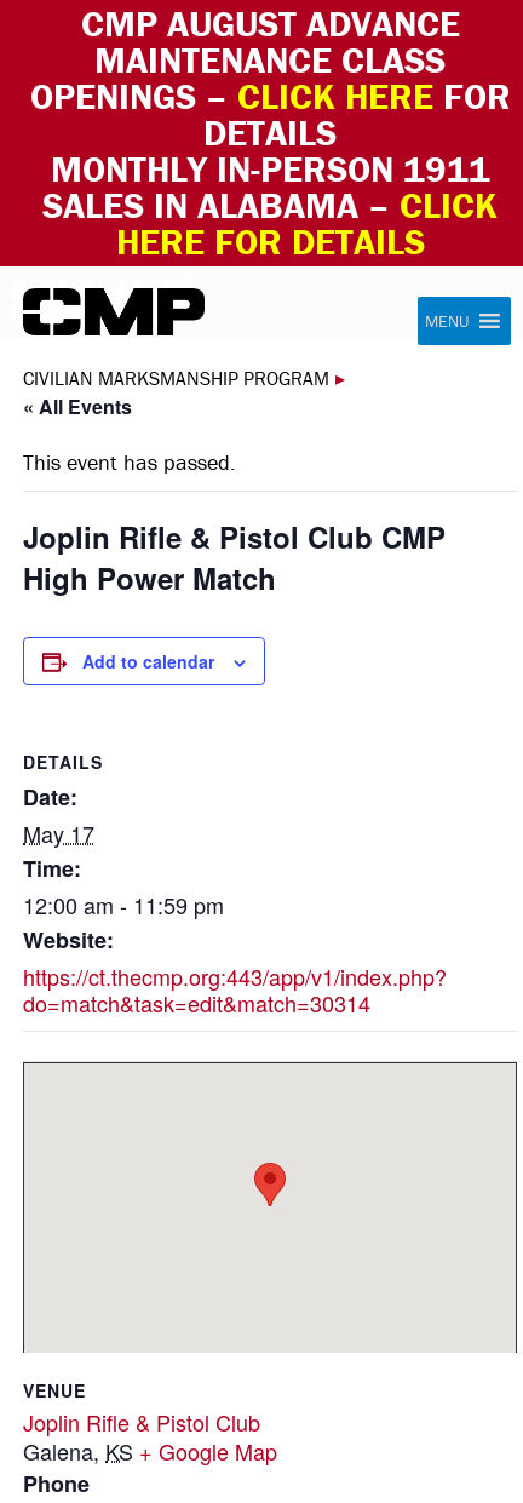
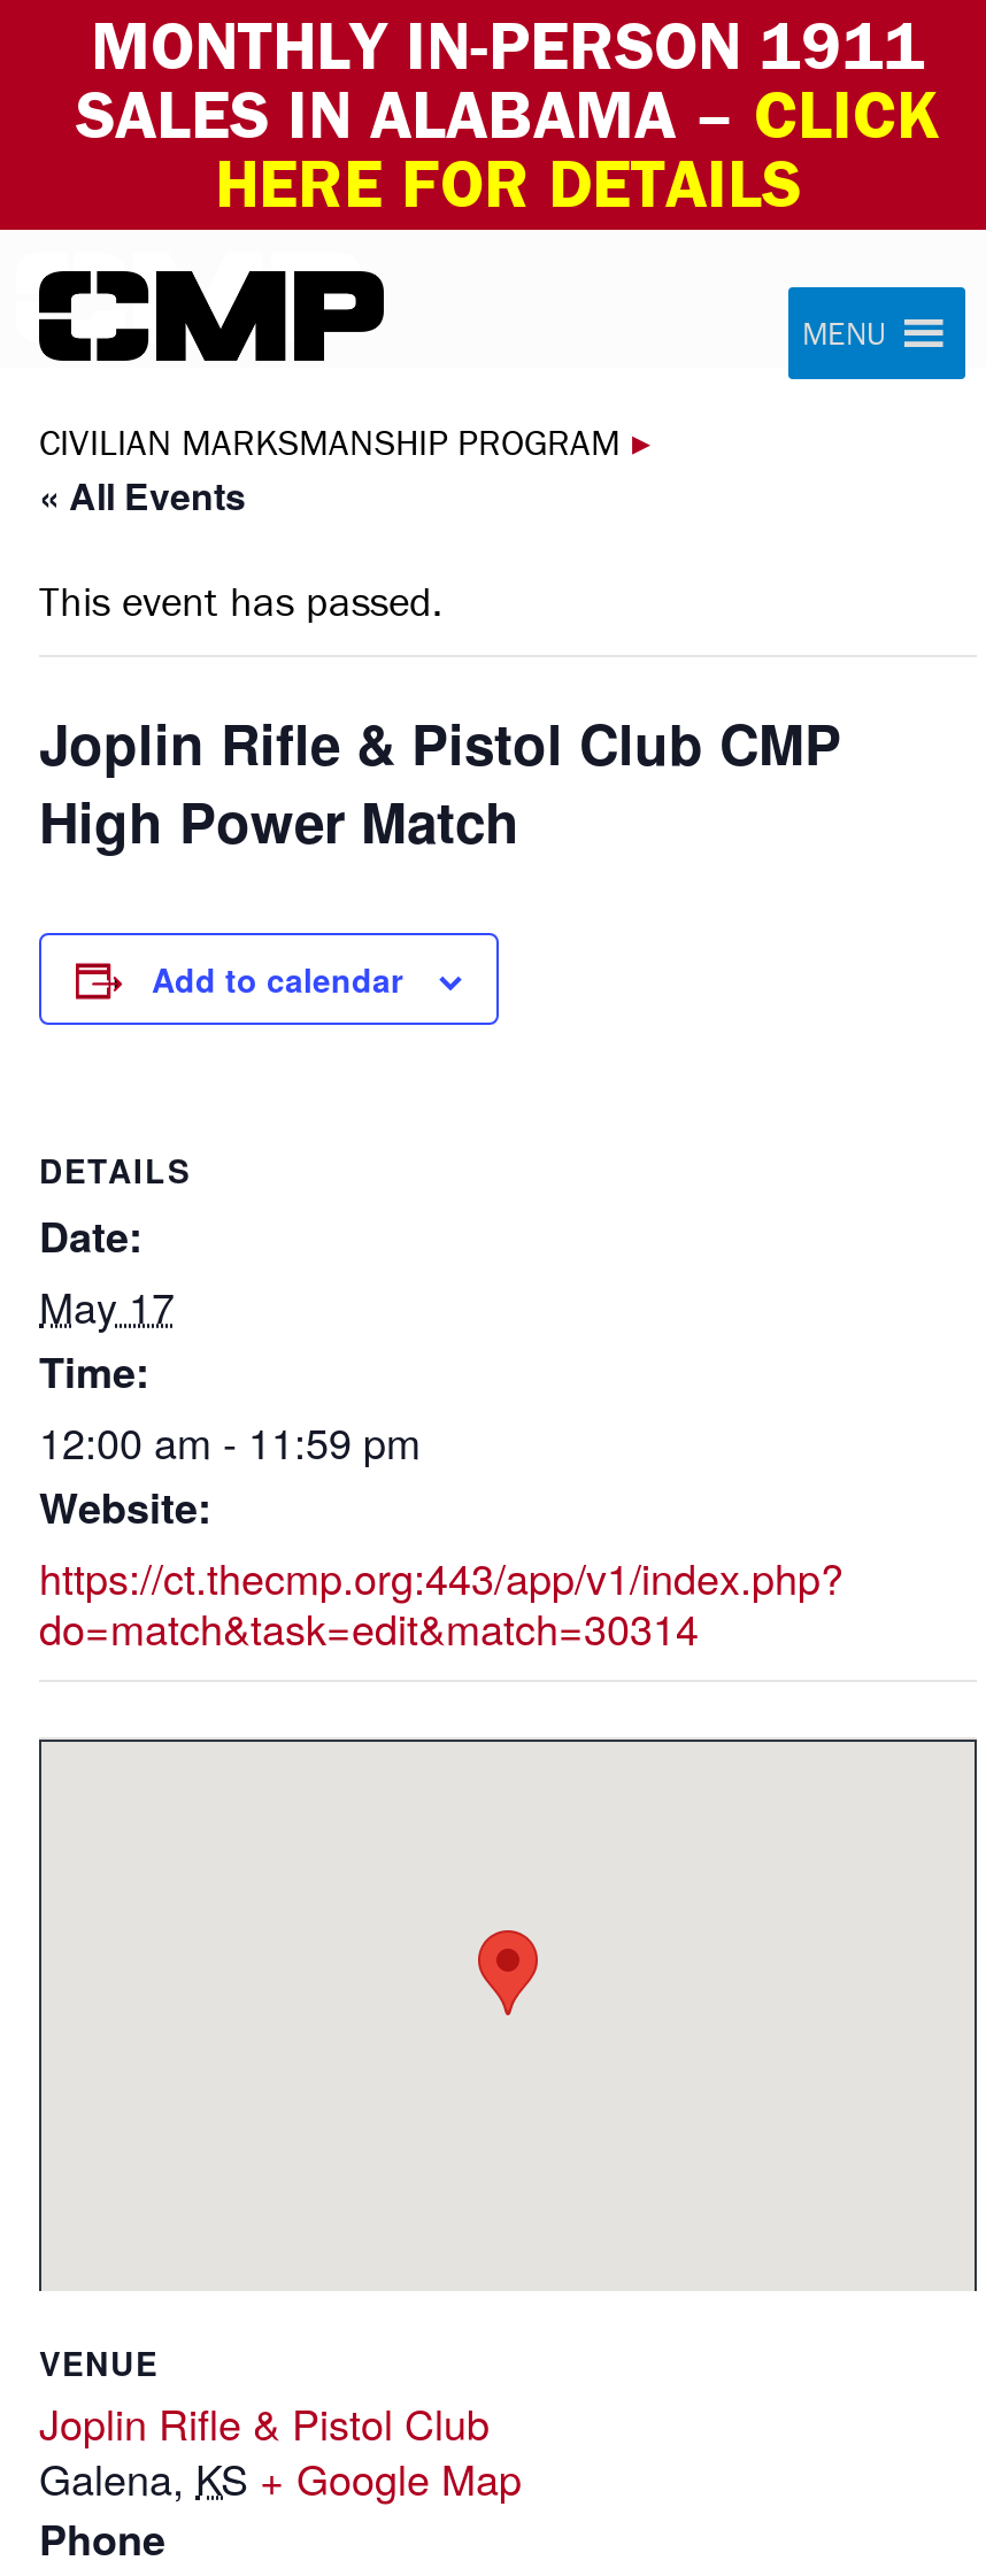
[30,1,510,155] CMP AUGUST ADVANCE | MAINTENANCE CLASS | OPENINGS – CLICK HERE FOR | DETAILS -> none

